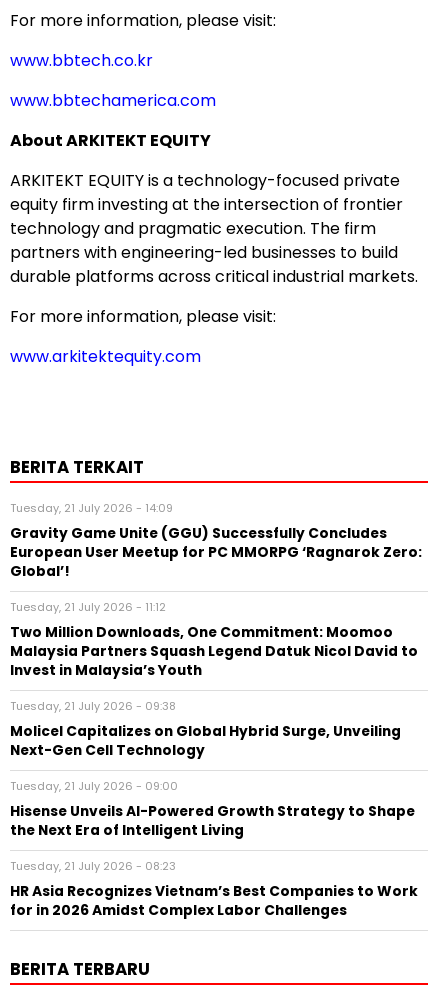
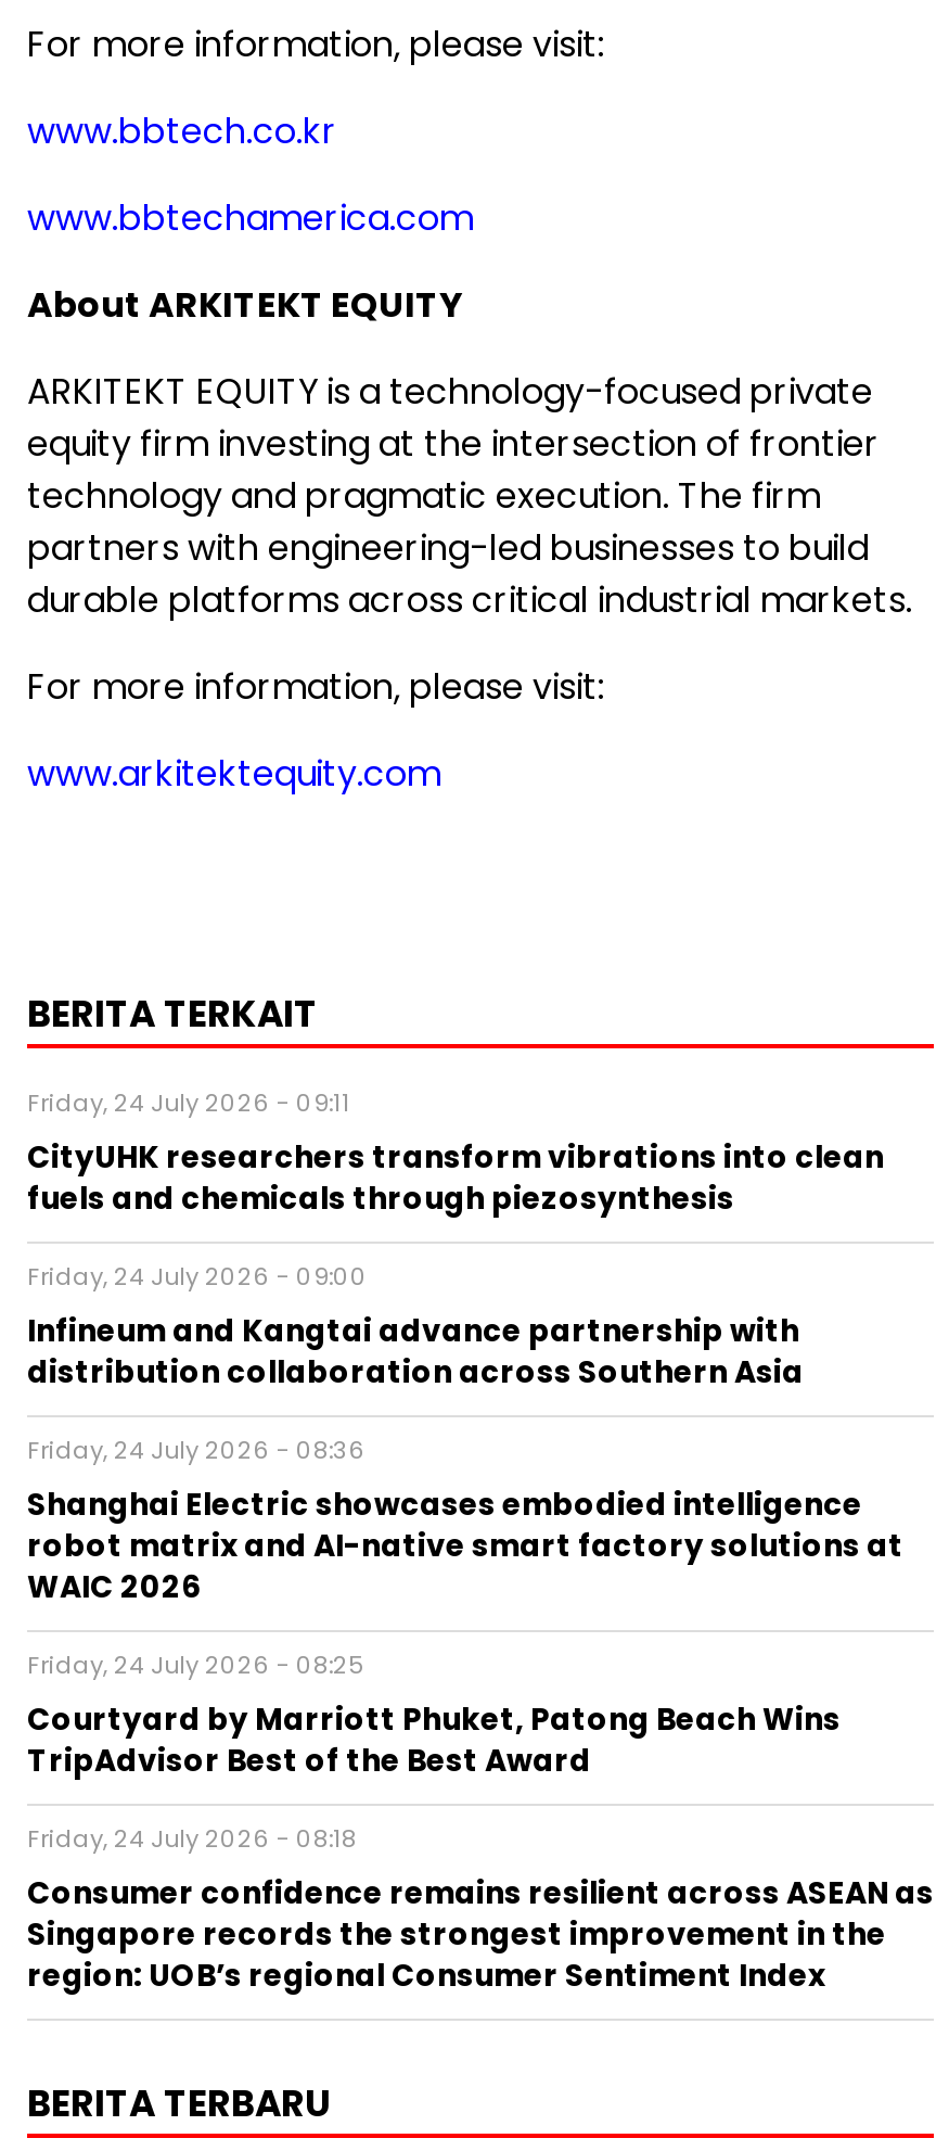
[10,500,422,581] Tuesday, 21 July 2026 - 14:09 | Gravity Game Unite (GGU) Successfully Concludes | European User Meetup for PC MMORPG ‘Ragnarok Zero: | Global’! -> [27,1085,884,1220] Friday, 24 July 2026 - 09:11 | CityUHK researchers transform vibrations into clean | fuels and chemicals through piezosynthesis
[10,599,418,680] Tuesday, 21 July 2026 - 11:12 | Two Million Downloads, One Commitment: Moomoo | Malaysia Partners Squash Legend Datuk Nicol David to | Invest in Malaysia’s Youth -> [27,1259,804,1393] Friday, 24 July 2026 - 09:00 | Infineum and Kangtai advance partnership with | distribution collaboration across Southern Asia
[10,698,401,760] Tuesday, 21 July 2026 - 09:38 | Molicel Capitalizes on Global Hybrid Surge, Unveiling | Next-Gen Cell Technology -> [27,1433,903,1608] Friday, 24 July 2026 - 08:36 | Shanghai Electric showcases embodied intelligence | robot matrix and AI-native smart factory solutions at | WAIC 2026
[10,778,415,840] Tuesday, 21 July 2026 - 09:00 | Hisense Unveils AI-Powered Growth Strategy to Shape | the Next Era of Intelligent Living -> [27,1647,841,1782] Friday, 24 July 2026 - 08:25 | Courtyard by Marriott Phuket, Patong Beach Wins | TripAdvisor Best of the Best Award
[10,858,418,920] Tuesday, 21 July 2026 - 08:23 | HR Asia Recognizes Vietnam’s Best Companies to Work | for in 2026 Amidst Complex Labor Challenges -> [27,1821,934,1997] Friday, 24 July 2026 - 08:18 | Consumer confidence remains resilient across ASEAN as | Singapore records the strongest improvement in the | region: UOB’s regional Consumer Sentiment Index

